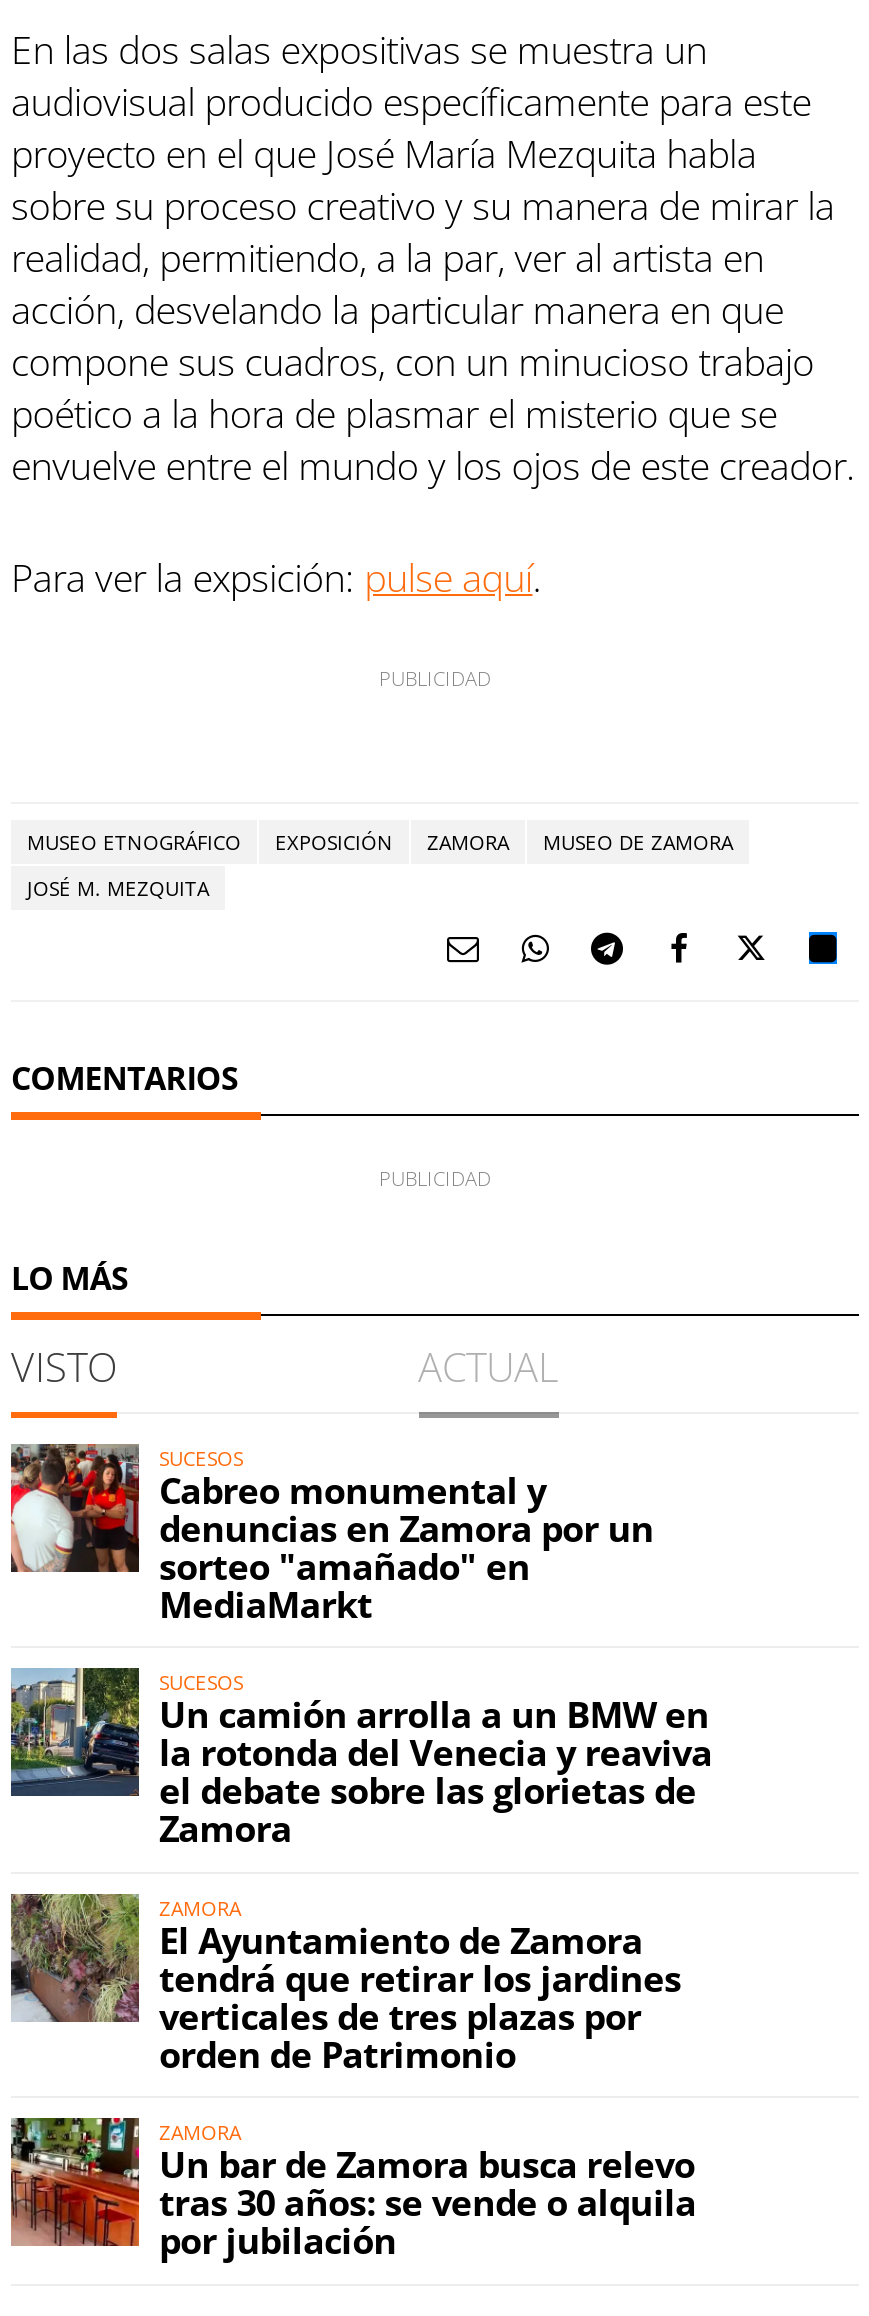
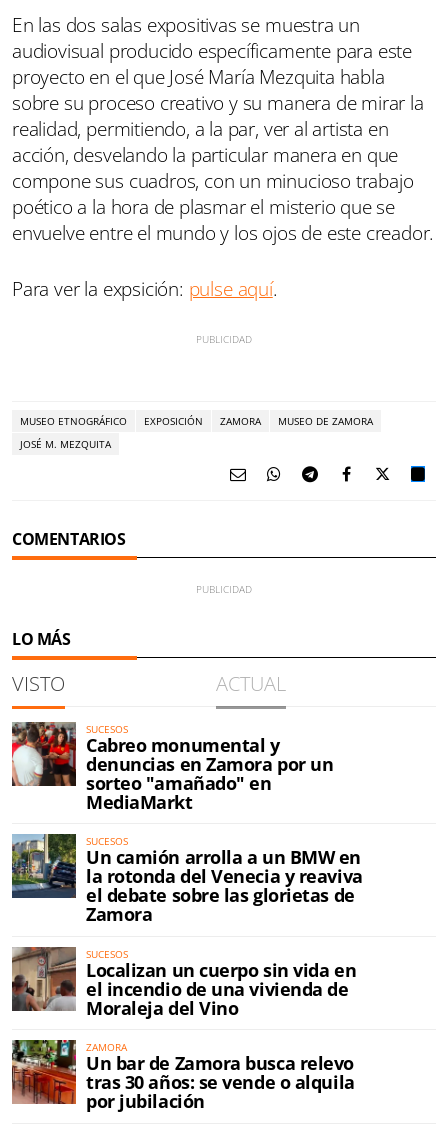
[11,1892,681,2078] [image] | ZAMORA | El Ayuntamiento de Zamora | tendrá que retirar los jardines | verticales de tres plazas por | orden de Patrimonio -> [11,946,356,1020] [image] | SUCESOS | Localizan un cuerpo sin vida en | el incendio de una vivienda de | Moraleja del Vino

